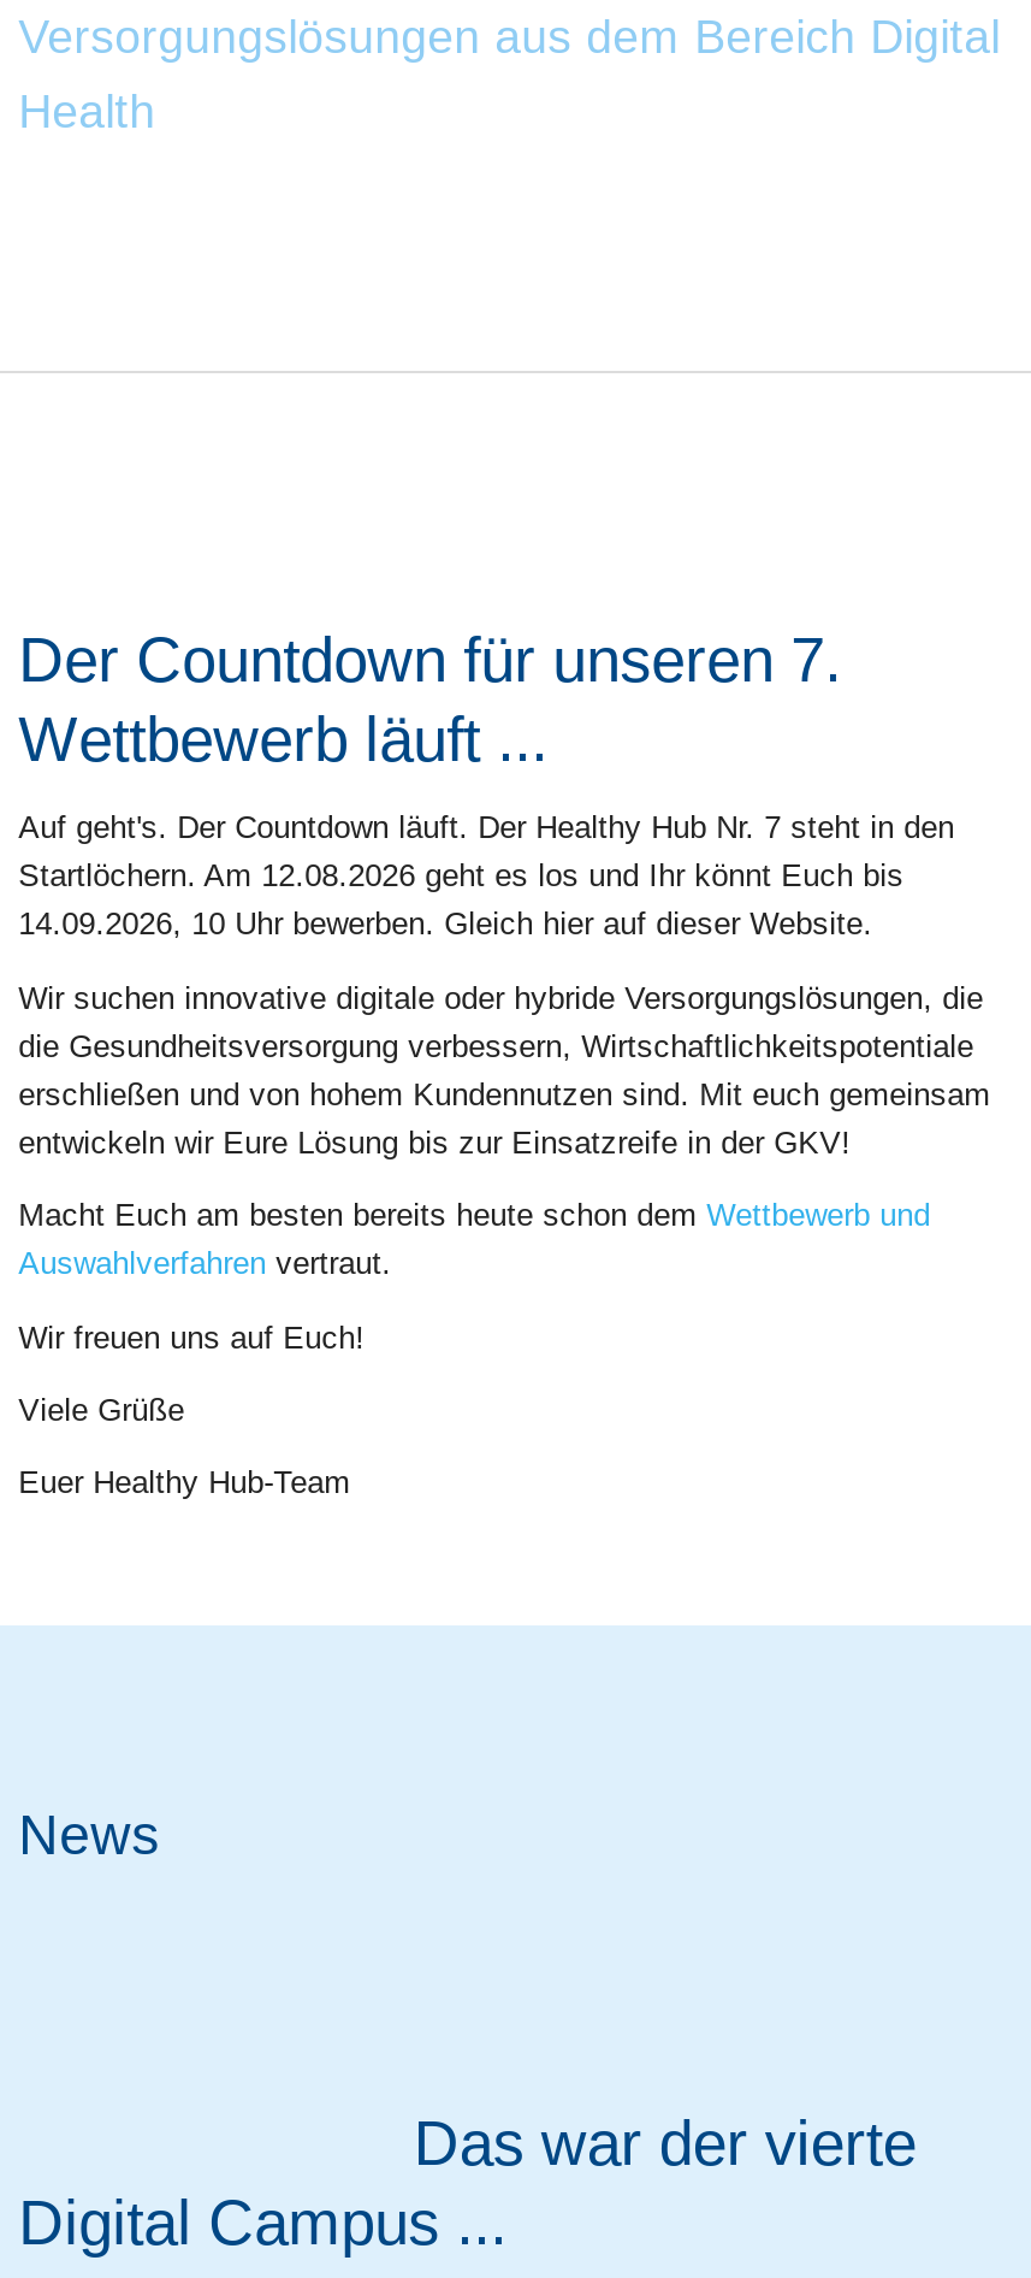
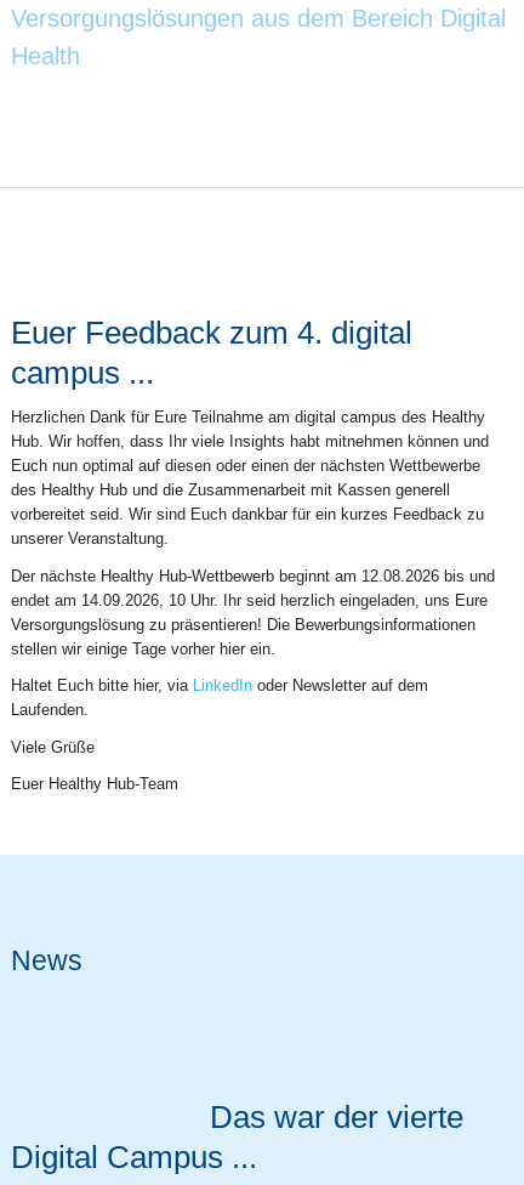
[19,624,991,1355] Der Countdown für unseren 7. | Wettbewerb läuft ... | Auf geht's. Der Countdown läuft. Der Healthy Hub Nr. 7 steht in den | Startlöchern. Am 12.08.2026 geht es los und Ihr könnt Euch bis | 14.09.2026, 10 Uhr bewerben. Gleich hier auf dieser Website. | Wir suchen innovative digitale oder hybride Versorgungslösungen, die | die Gesundheitsversorgung verbessern, Wirtschaftlichkeitspotentiale | erschließen und von hohem Kundennutzen sind. Mit euch gemeinsam | entwickeln wir Eure Lösung bis zur Einsatzreife in der GKV! | Macht Euch am besten bereits heute schon dem Wettbewerb und | Auswahlverfahren vertraut. | Wir freuen uns auf Euch! -> [11,314,495,719] Euer Feedback zum 4. digital | campus ... | Herzlichen Dank für Eure Teilnahme am digital campus des Healthy | Hub. Wir hoffen, dass Ihr viele Insights habt mitnehmen können und | Euch nun optimal auf diesen oder einen der nächsten Wettbewerbe | des Healthy Hub und die Zusammenarbeit mit Kassen generell | vorbereitet seid. Wir sind Euch dankbar für ein kurzes Feedback zu | unserer Veranstaltung. | Der nächste Healthy Hub-Wettbewerb beginnt am 12.08.2026 bis und | endet am 14.09.2026, 10 Uhr. Ihr seid herzlich eingeladen, uns Eure | Versorgungslösung zu präsentieren! Die Bewerbungsinformationen | stellen wir einige Tage vorher hier ein. | Haltet Euch bitte hier, via LinkedIn oder Newsletter auf dem | Laufenden.

